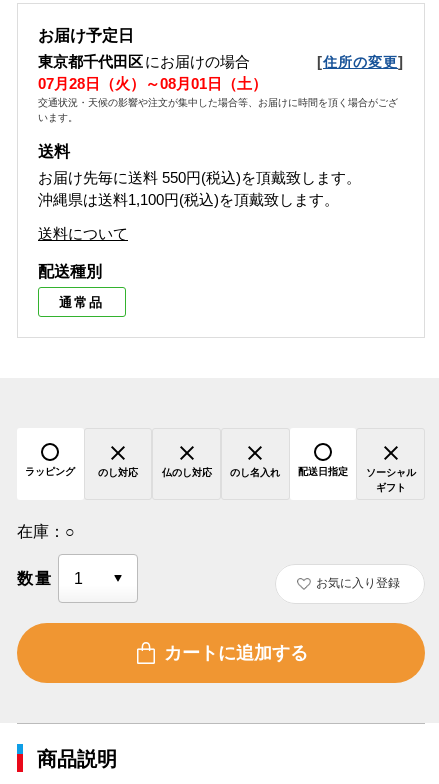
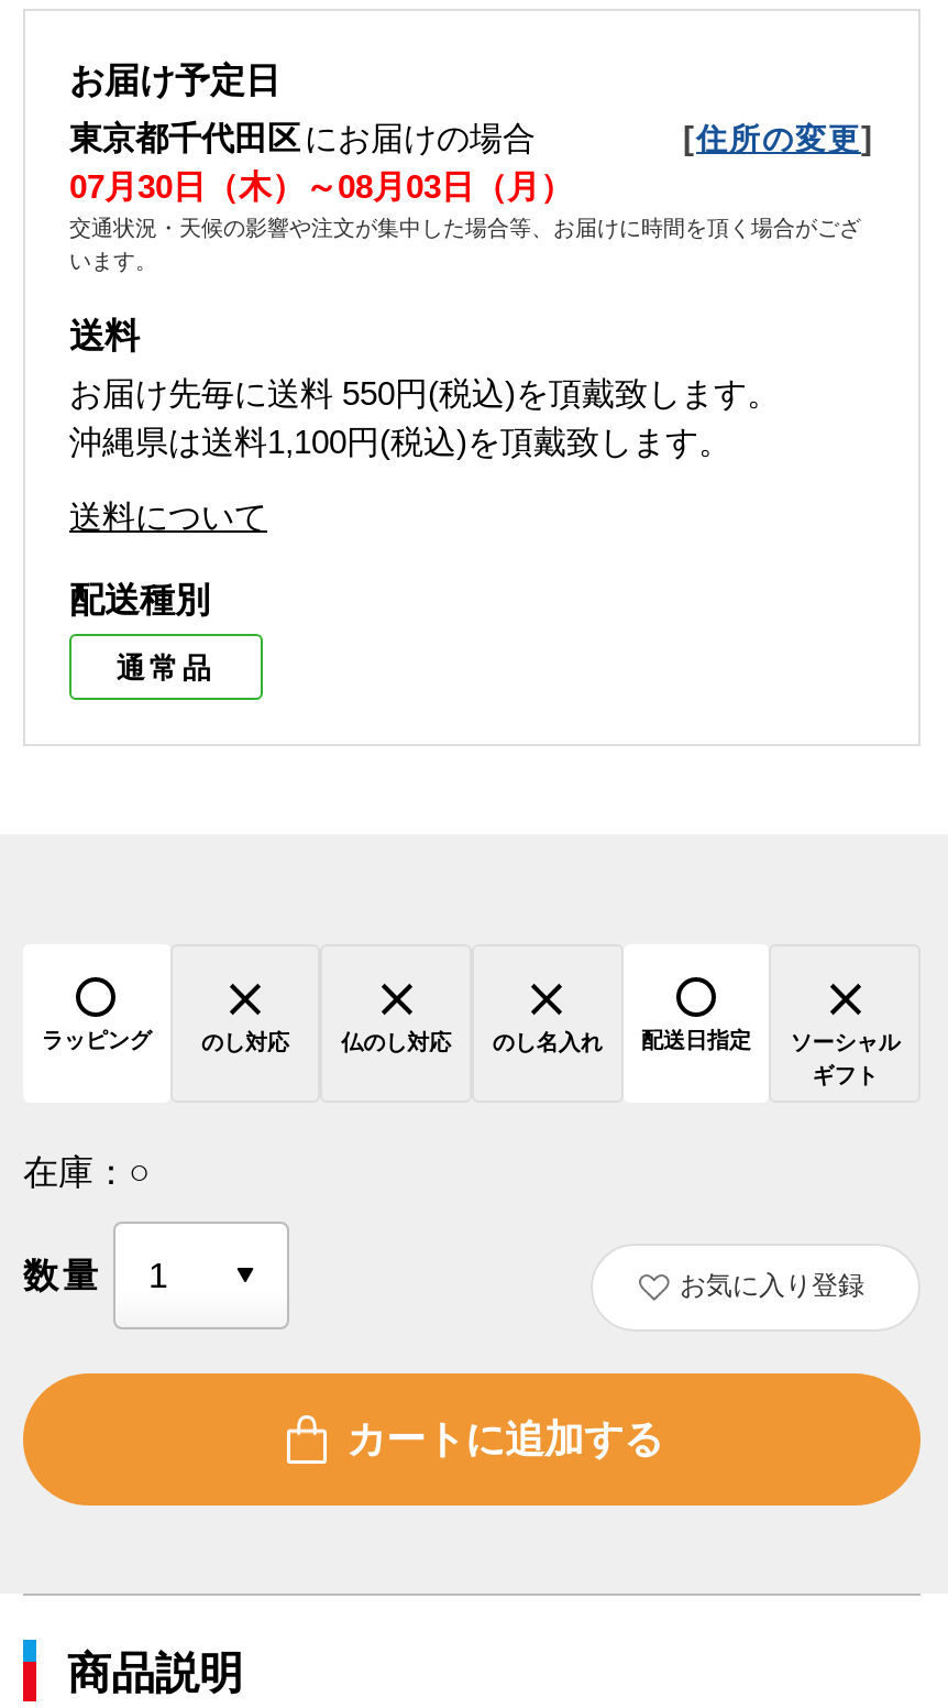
[38,75,267,92] 07月28日（火）～08月01日（土） -> [69,168,573,205] 07月30日（木）～08月03日（月）

